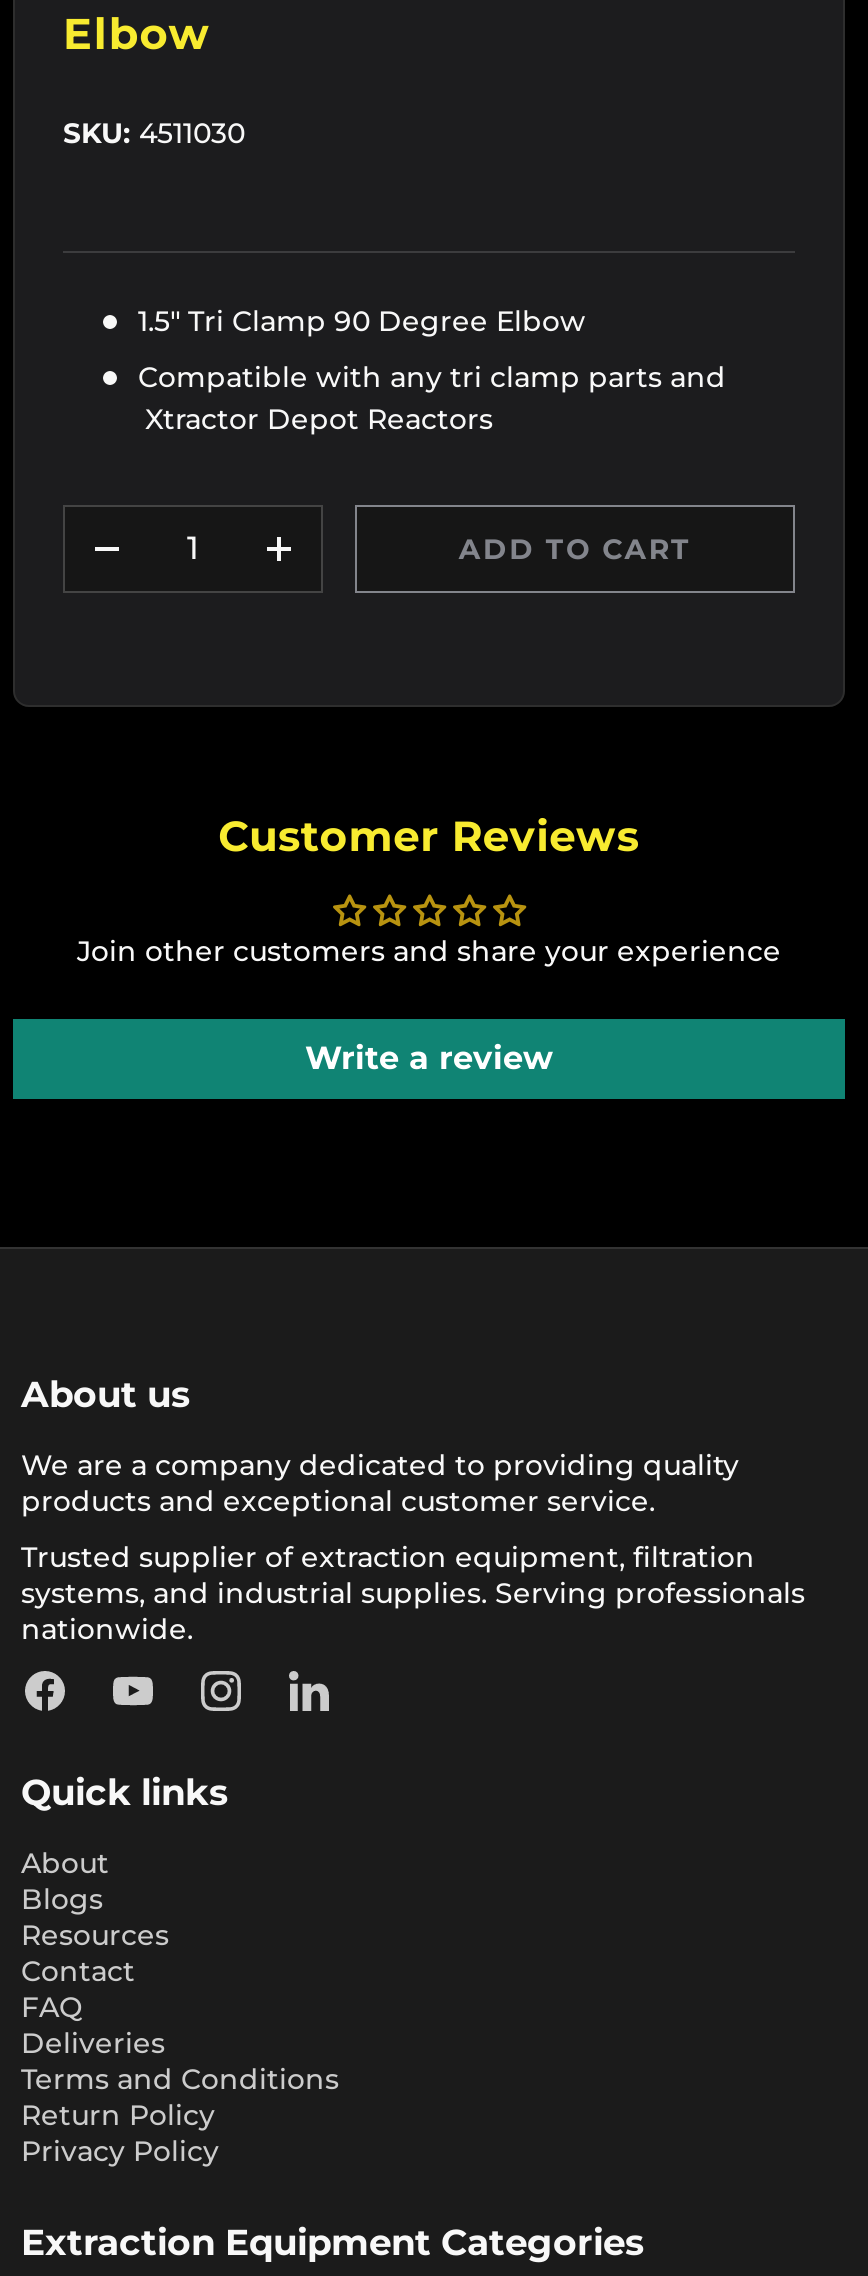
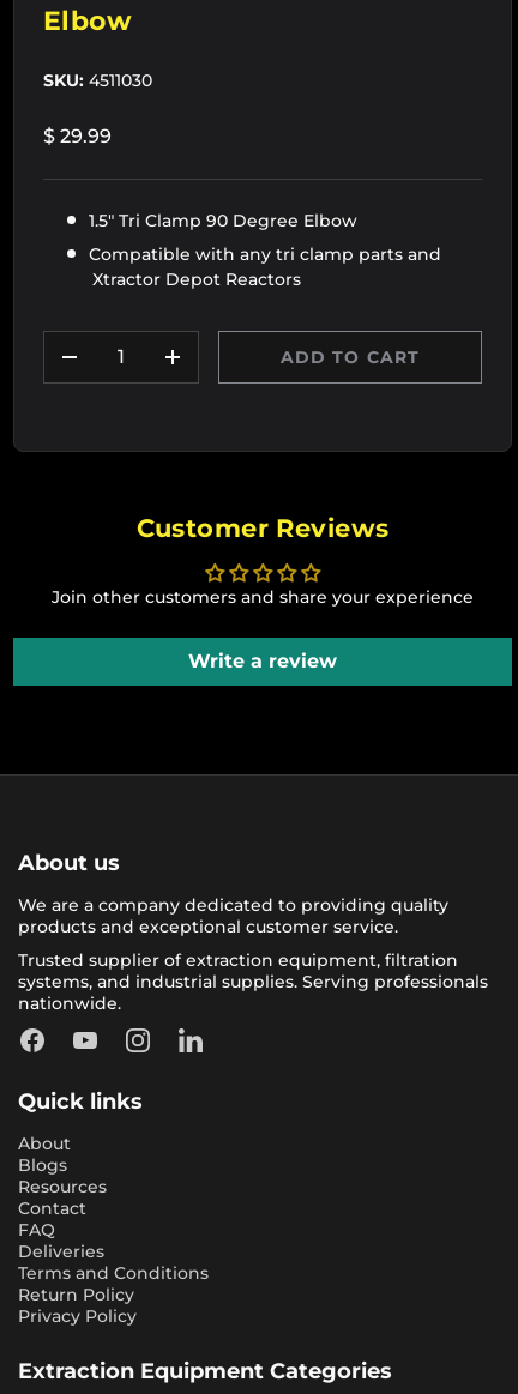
none -> [43,124,112,147] $ 29.99

